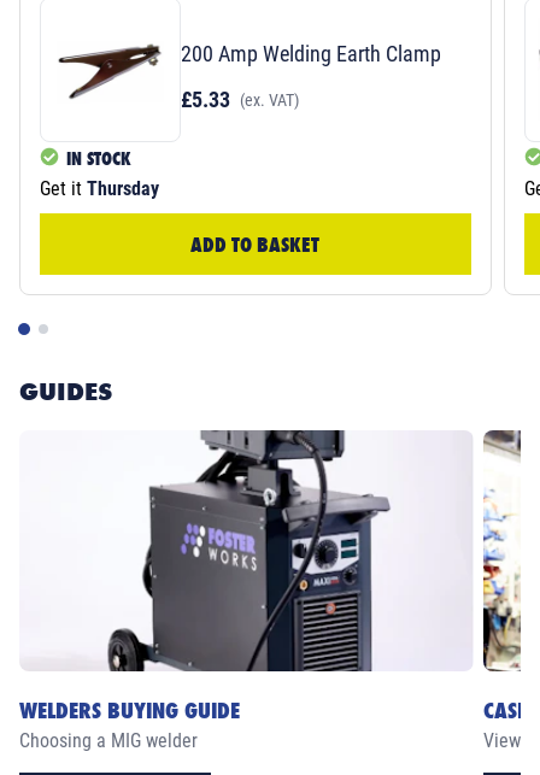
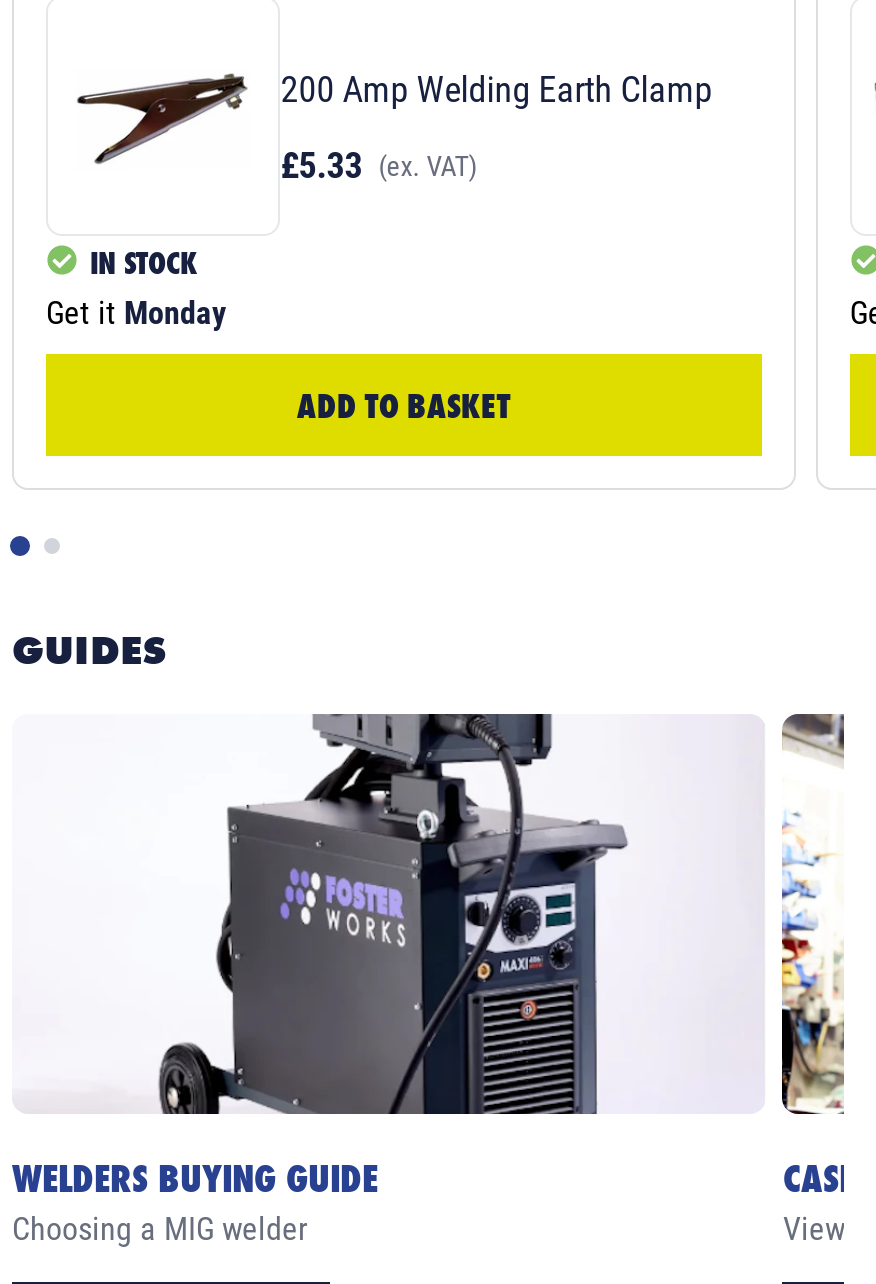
[40,177,159,200] Get it Thursday -> [46,293,226,331] Get it Monday

